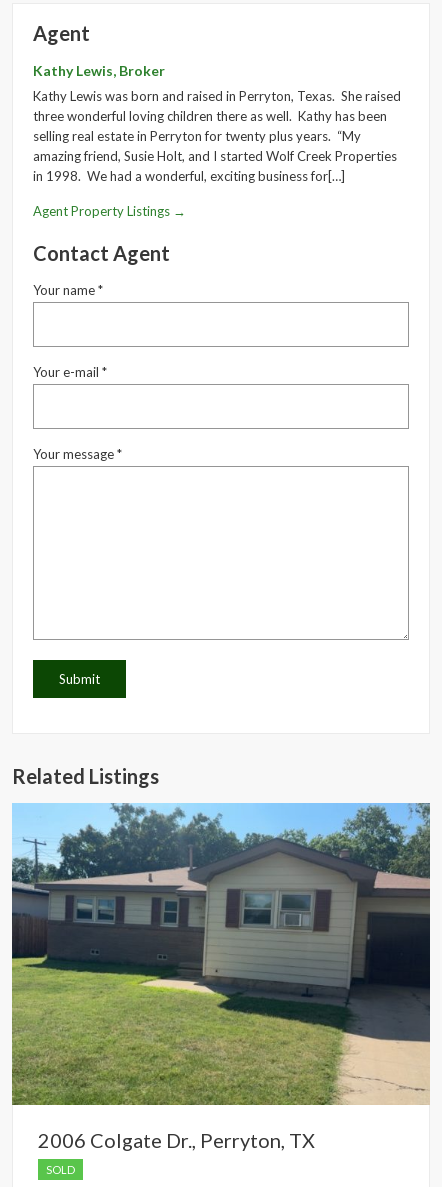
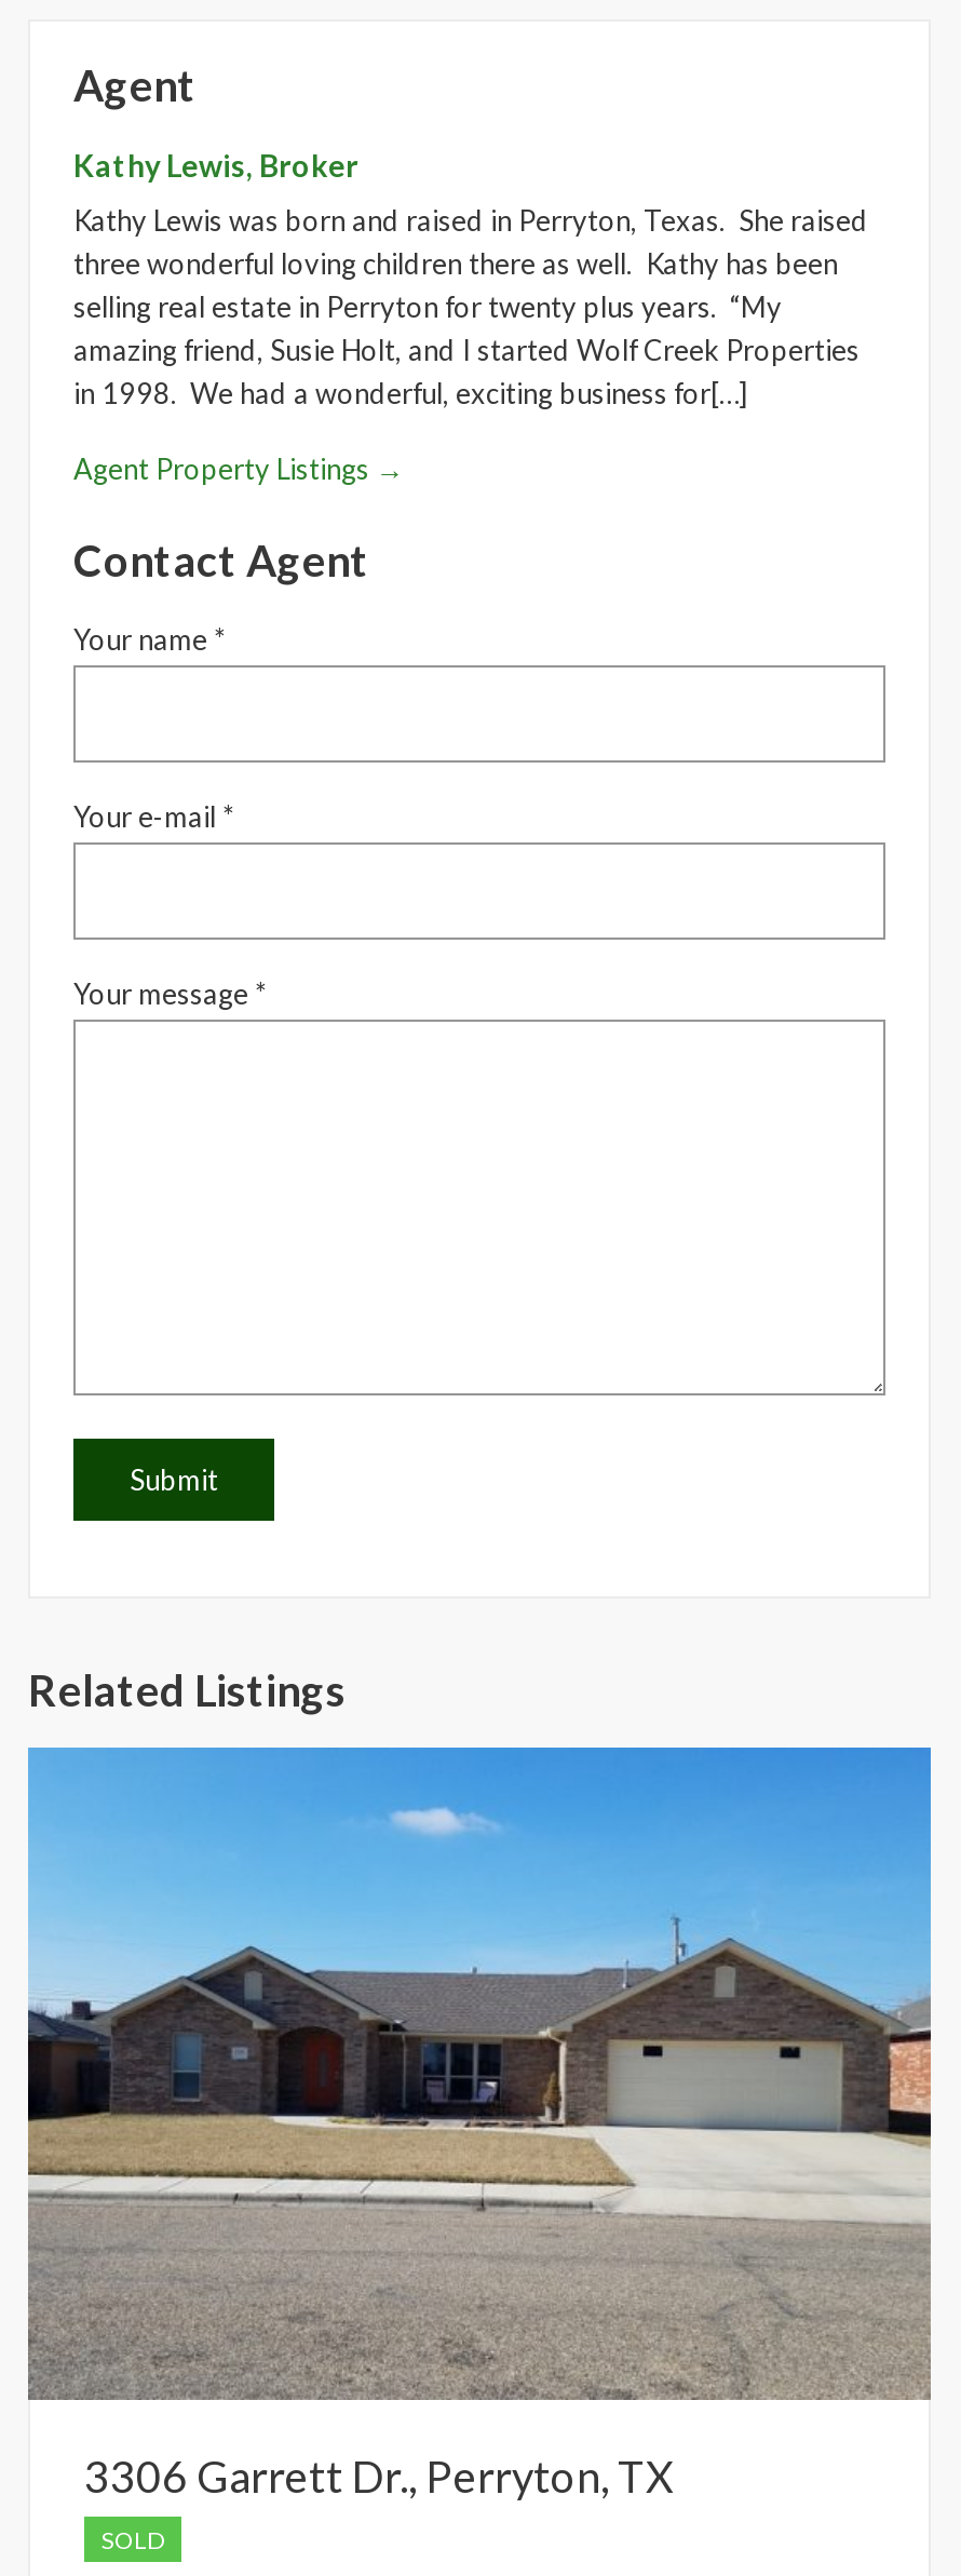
[11,803,431,1152] [image] | 2006 Colgate Dr., Perryton, TX -> [26,1748,933,2501] [image] | 3306 Garrett Dr., Perryton, TX

